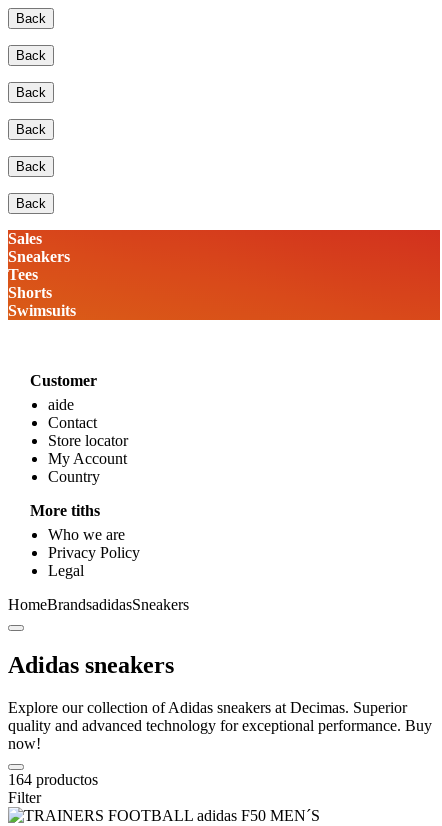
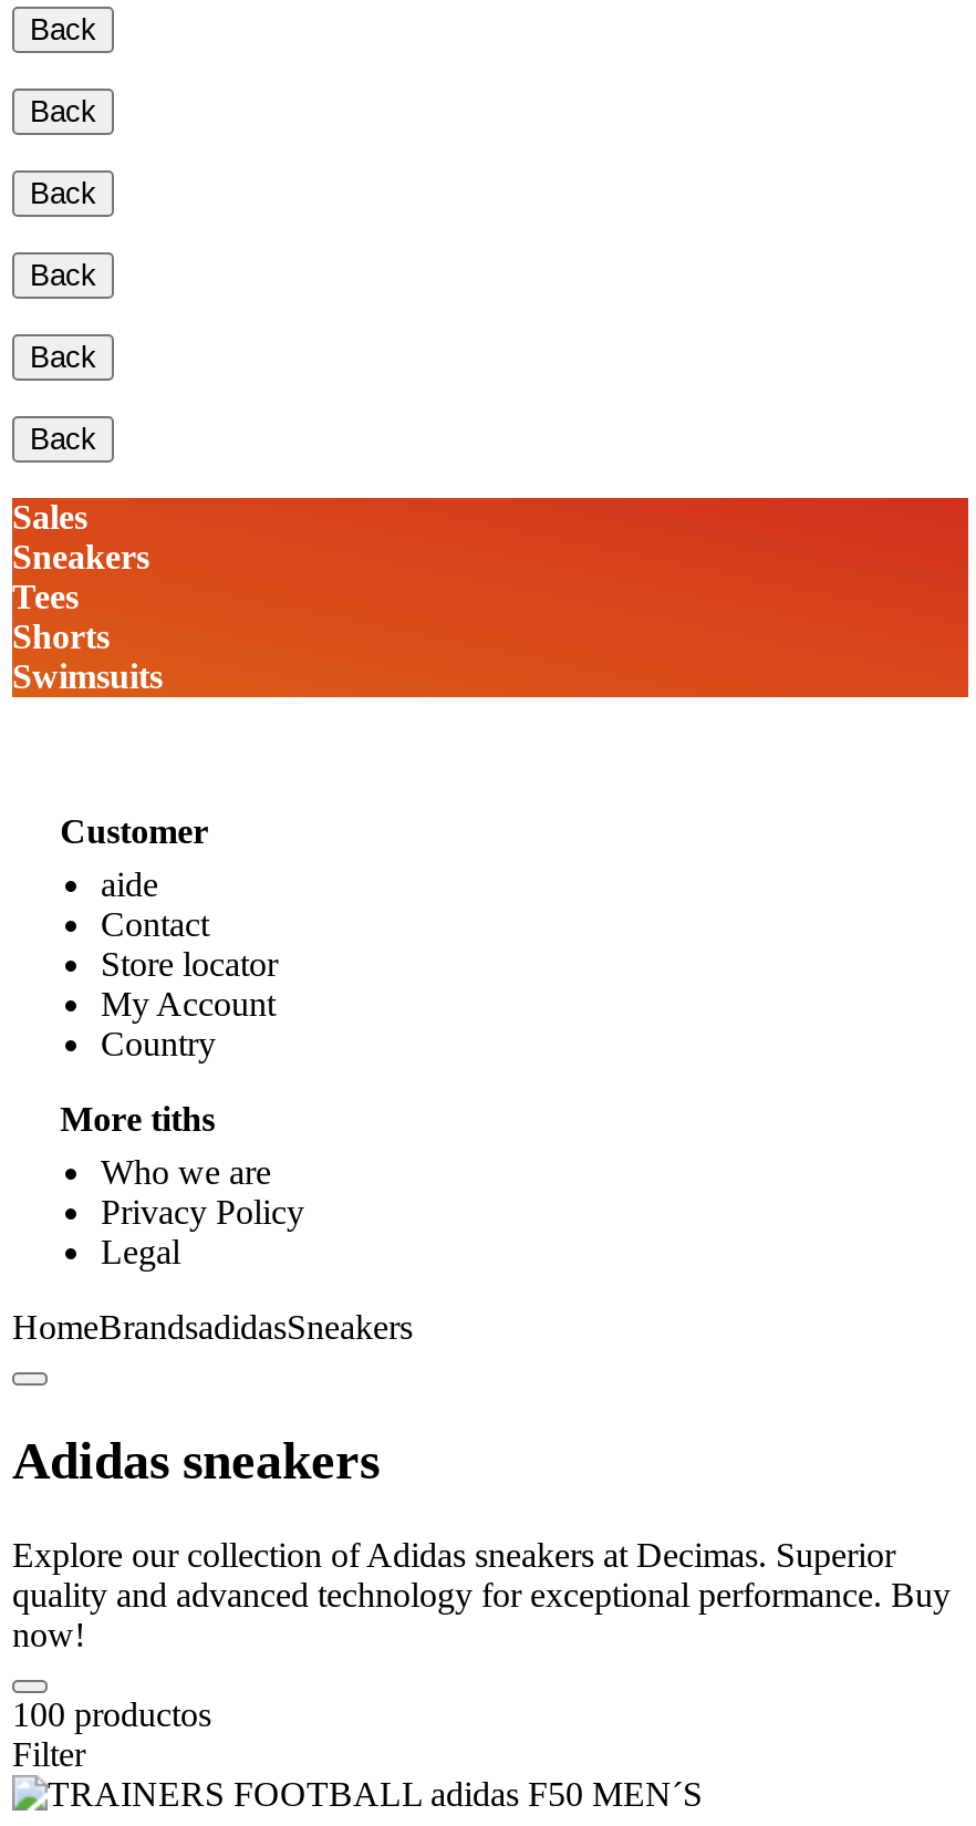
[8,771,98,788] 164 productos -> [12,1695,211,1733] 100 productos

